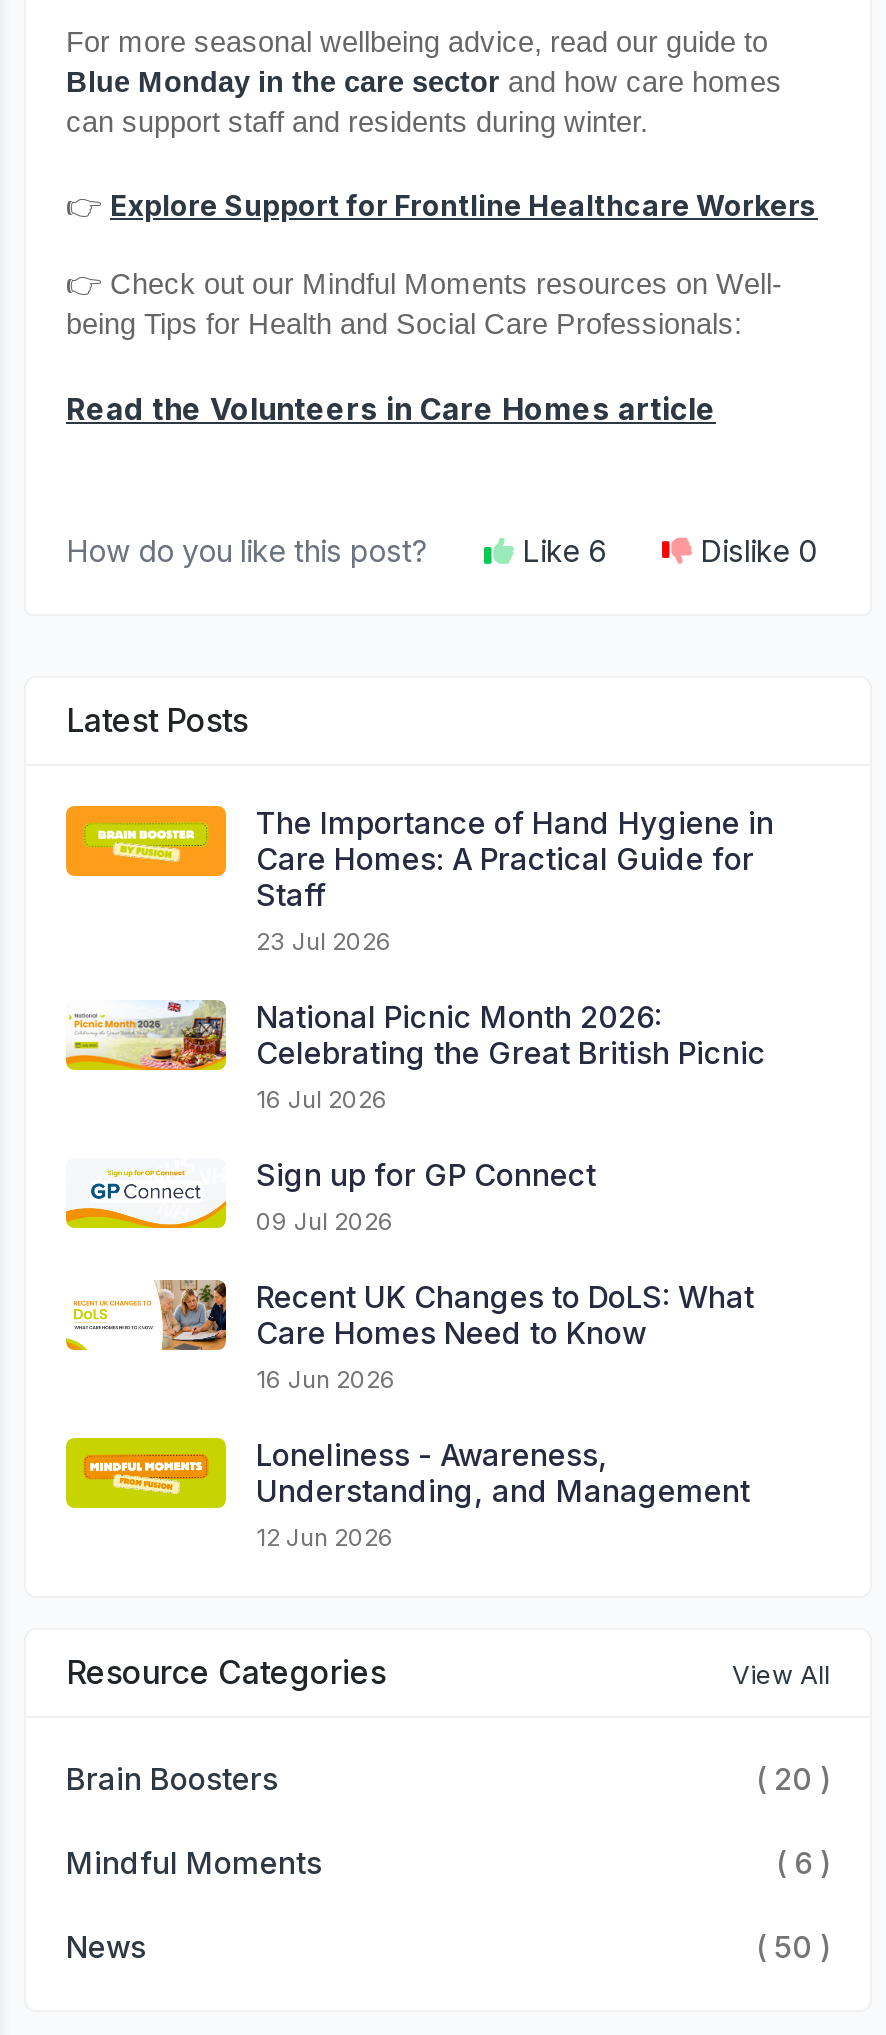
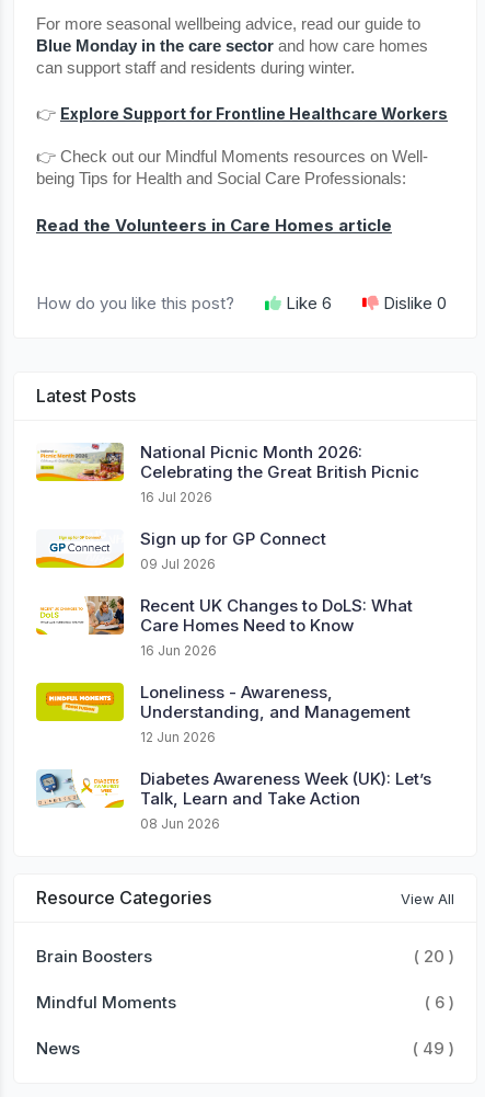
[64,804,774,956] [image] | The Importance of Hand Hygiene in | Care Homes: A Practical Guide for | Staff | 23 Jul 2026 -> none
moved [66,998,766,1552] -> [36,442,419,745]: [image] | National Picnic Month 2026: | Celebrating the Great British Picnic | ... | Understanding, and Management | 12 Jun 2026
none -> [36,768,431,832] [image] | Diabetes Awareness Week (UK): Let’s | Talk, Learn and Take Action | 08 Jun 2026
[756,1928,830,1966] ( 50 ) -> [413,1038,454,1059] ( 49 )

